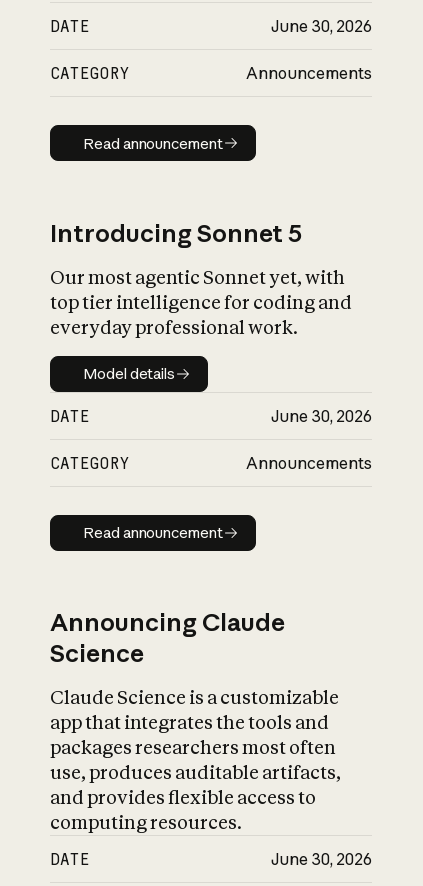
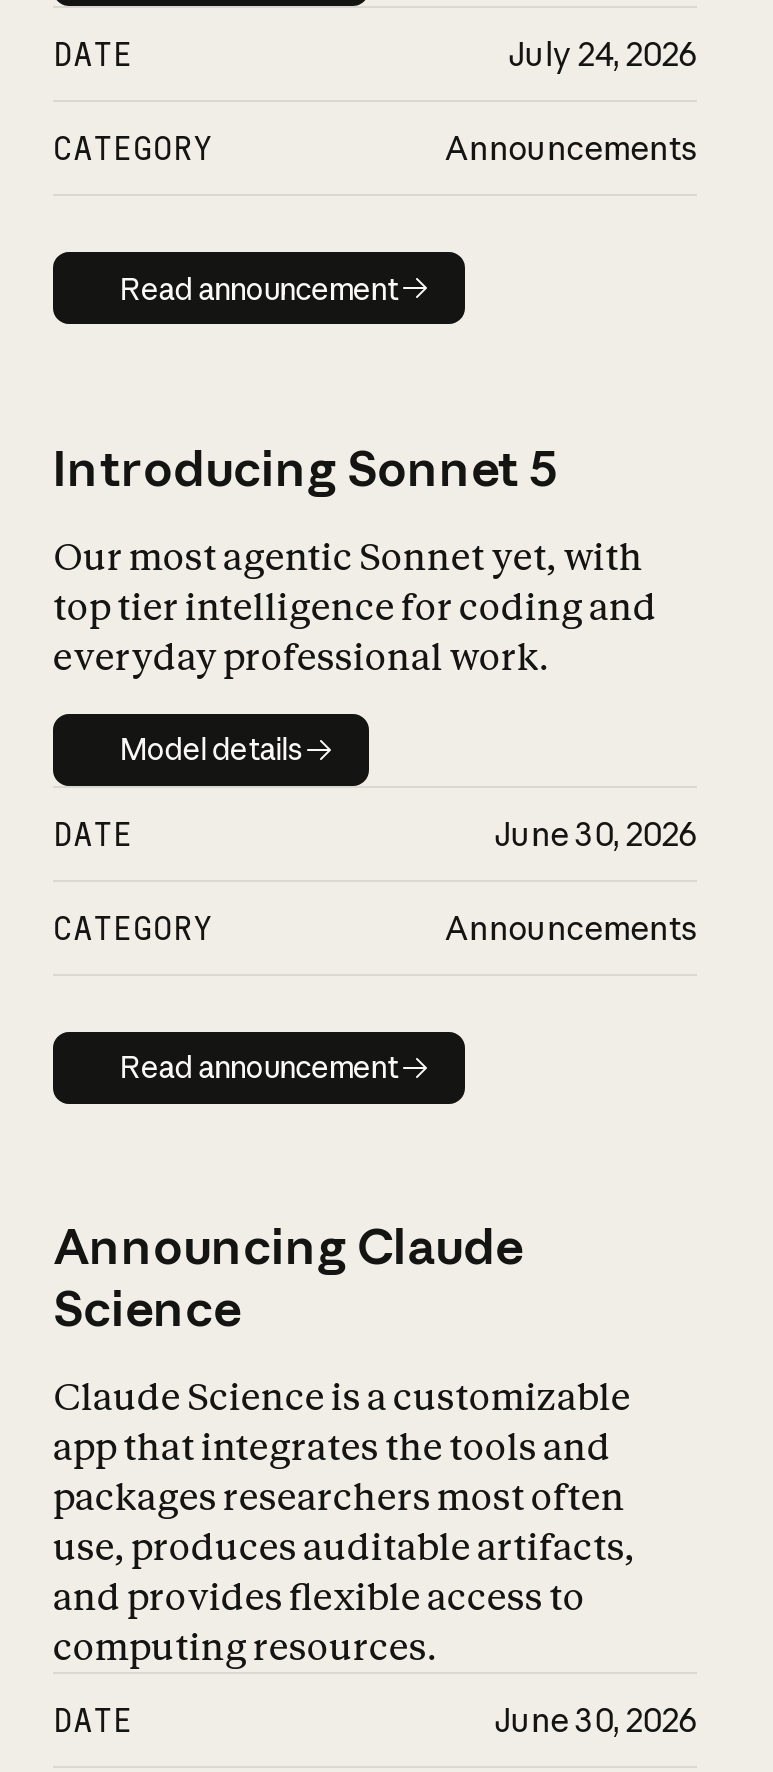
[271,16,372,36] June 30, 2026 -> [509,34,697,74] July 24, 2026

